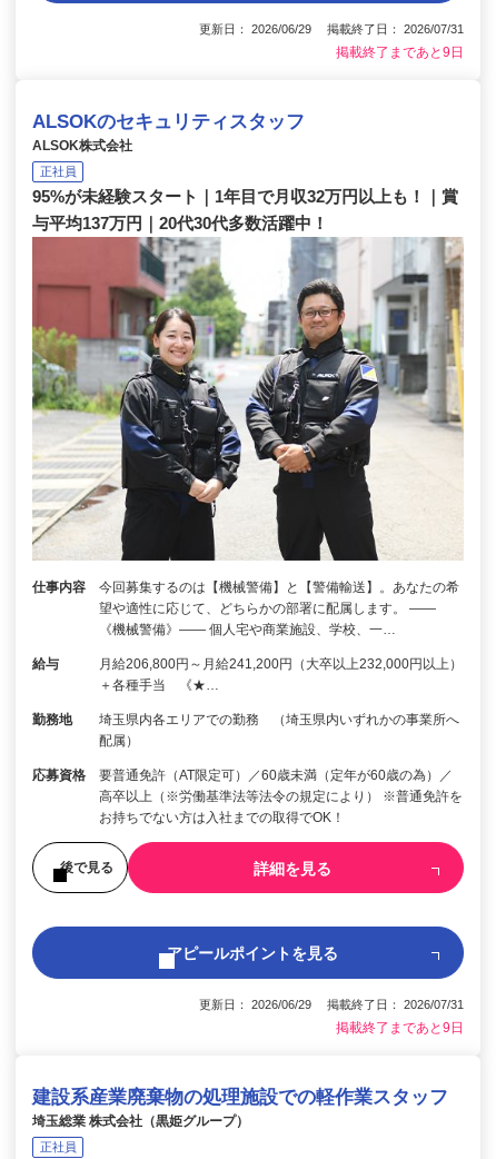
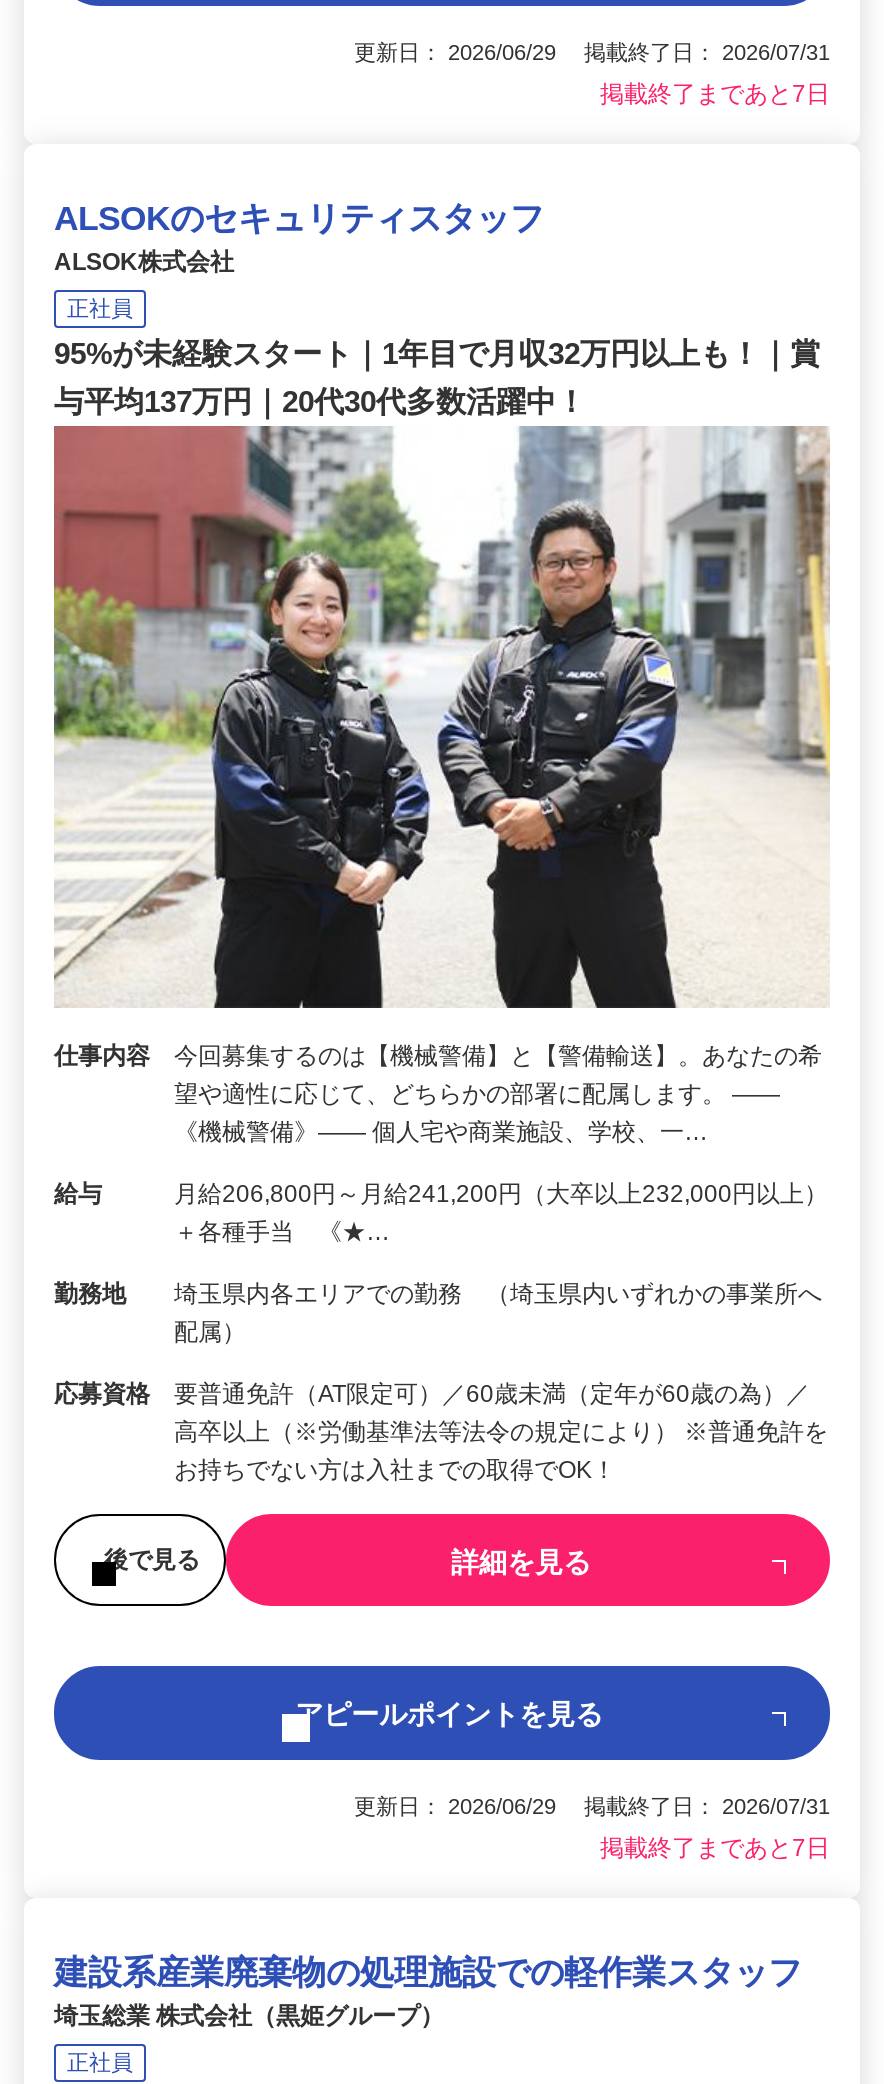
[336,44,464,60] 掲載終了まであと9日 -> [600,80,830,108] 掲載終了まであと7日
[336,1019,464,1035] 掲載終了まであと9日 -> [600,1833,830,1861] 掲載終了まであと7日

